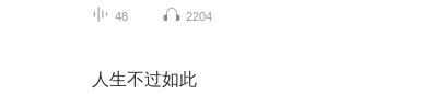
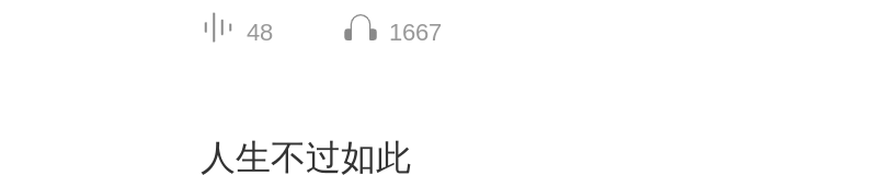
[186,10,212,23] 2204 -> [389,18,442,44] 1667

